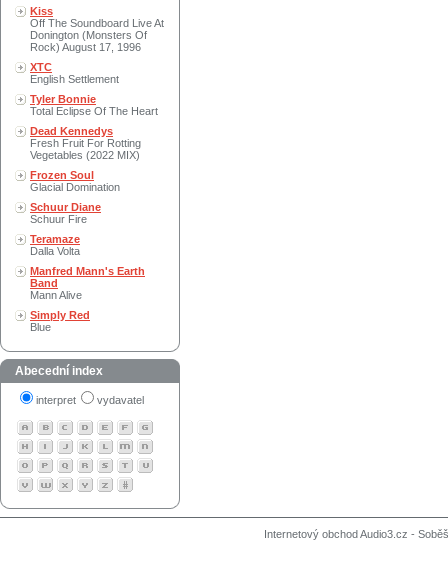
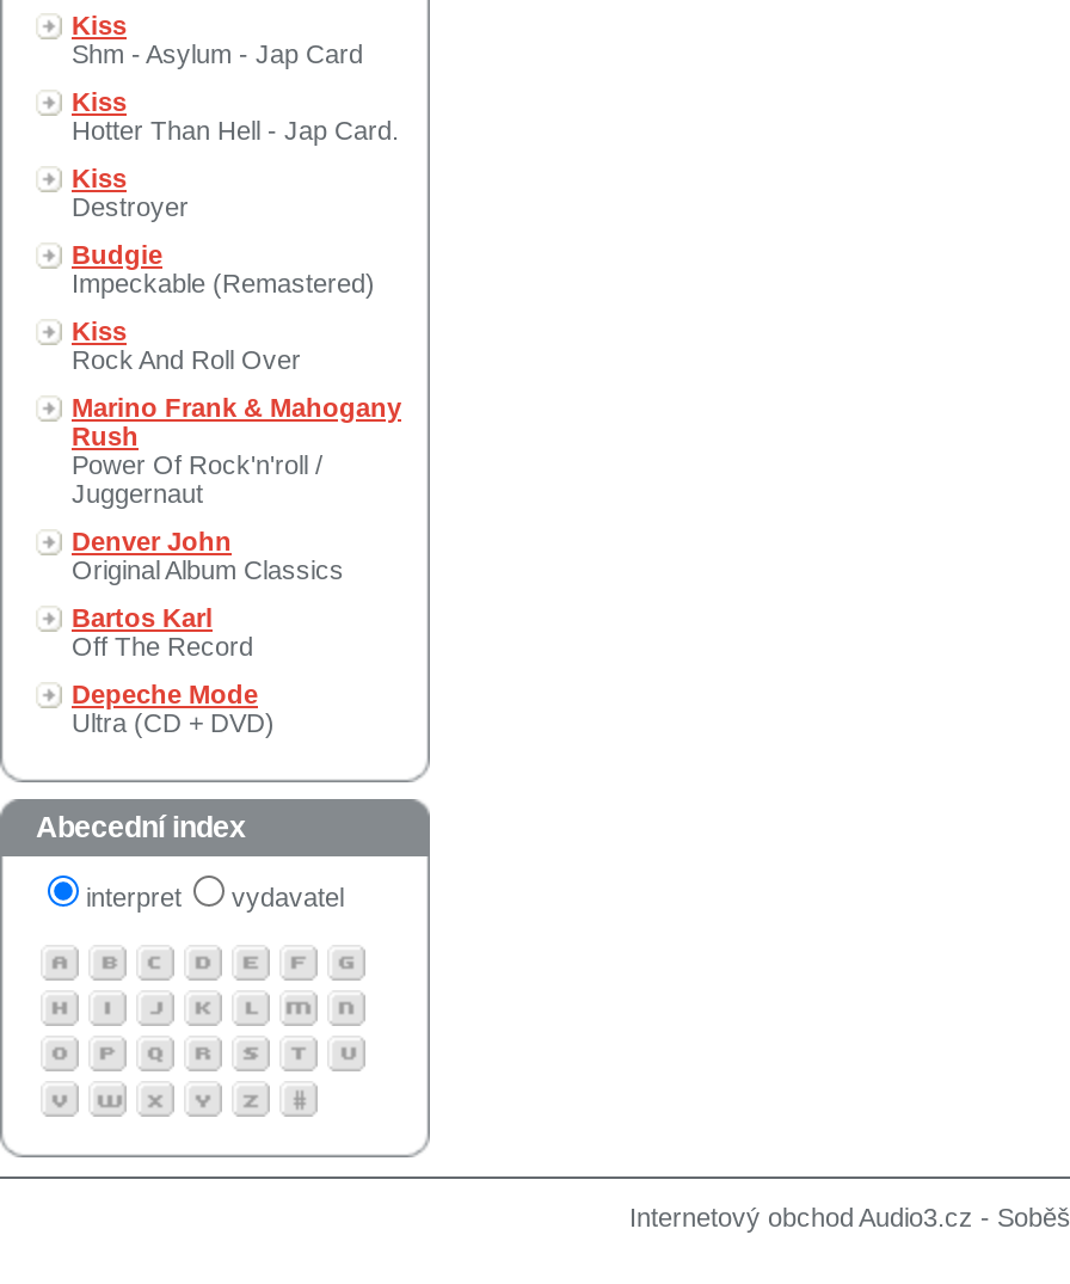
[30,17,164,53] Off The Soundboard Live At | Donington (Monsters Of | Rock) August 17, 1996 -> [72,39,363,68] Shm - Asylum - Jap Card
[30,61,119,85] XTC | English Settlement -> [72,87,399,145] Kiss | Hotter Than Hell - Jap Card.
[30,93,158,117] Tyler Bonnie | Total Eclipse Of The Heart -> [72,164,189,221] Kiss | Destroyer
[30,125,141,161] Dead Kennedys | Fresh Fruit For Rotting | Vegetables (2022 MIX) -> [72,240,375,297] Budgie | Impeckable (Remastered)
[30,169,120,193] Frozen Soul | Glacial Domination -> [72,317,301,374] Kiss | Rock And Roll Over
[30,201,101,225] Schuur Diane | Schuur Fire -> [72,393,401,508] Marino Frank & Mahogany | Rush | Power Of Rock'n'roll / | Juggernaut
[30,233,80,257] Teramaze | Dalla Volta -> [72,527,344,584] Denver John | Original Album Classics
[30,265,145,301] Manfred Mann's Earth | Band | Mann Alive -> [72,603,253,661] Bartos Karl | Off The Record
[30,309,90,333] Simply Red | Blue -> [72,680,275,737] Depeche Mode | Ultra (CD + DVD)

